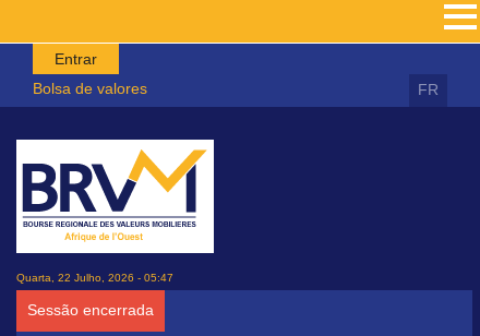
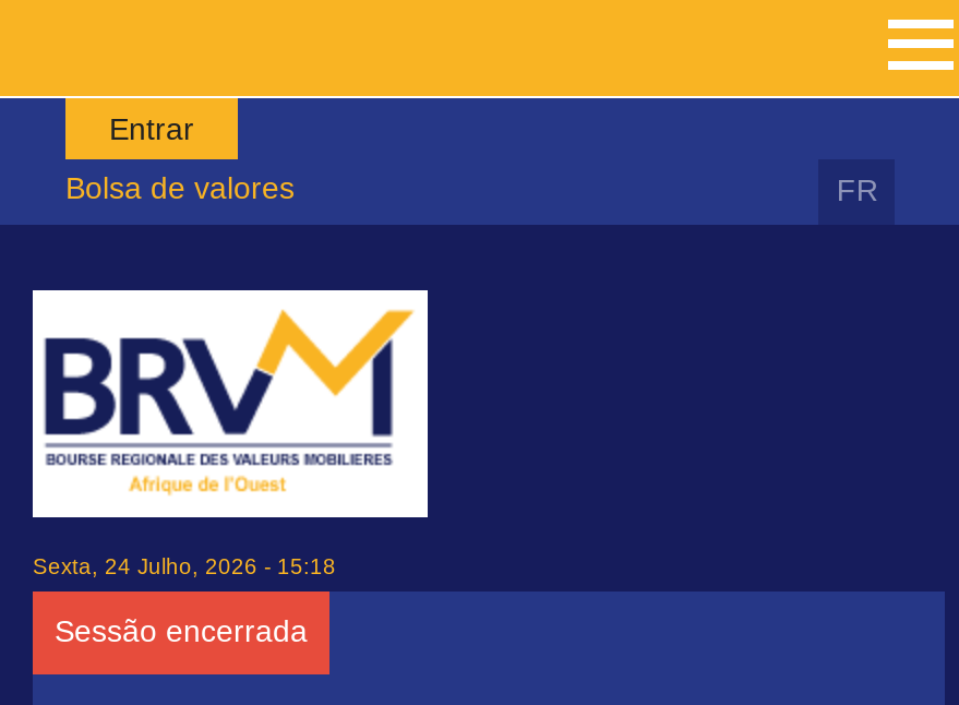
[16,272,173,284] Quarta, 22 Julho, 2026 - 05:47 -> [33,554,336,578] Sexta, 24 Julho, 2026 - 15:18

